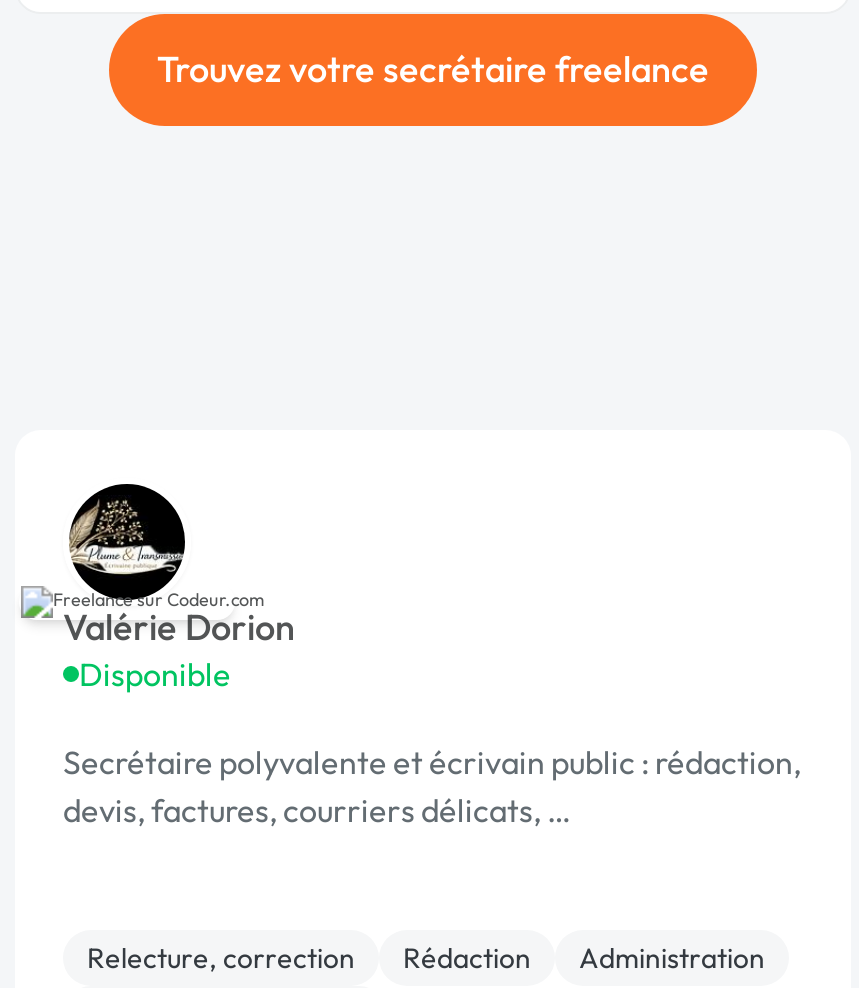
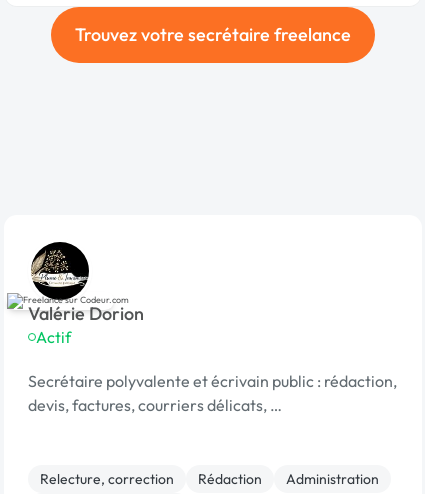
[79,654,231,694] Disponible -> [36,327,71,347] Actif

